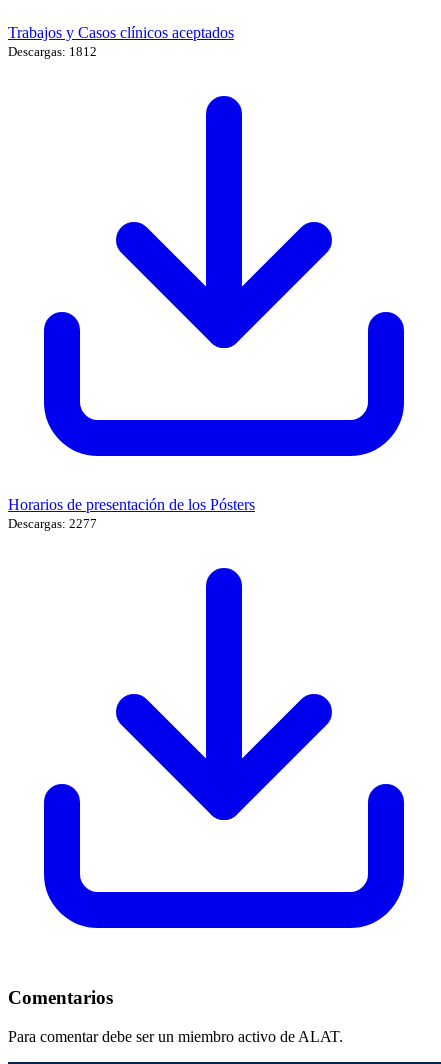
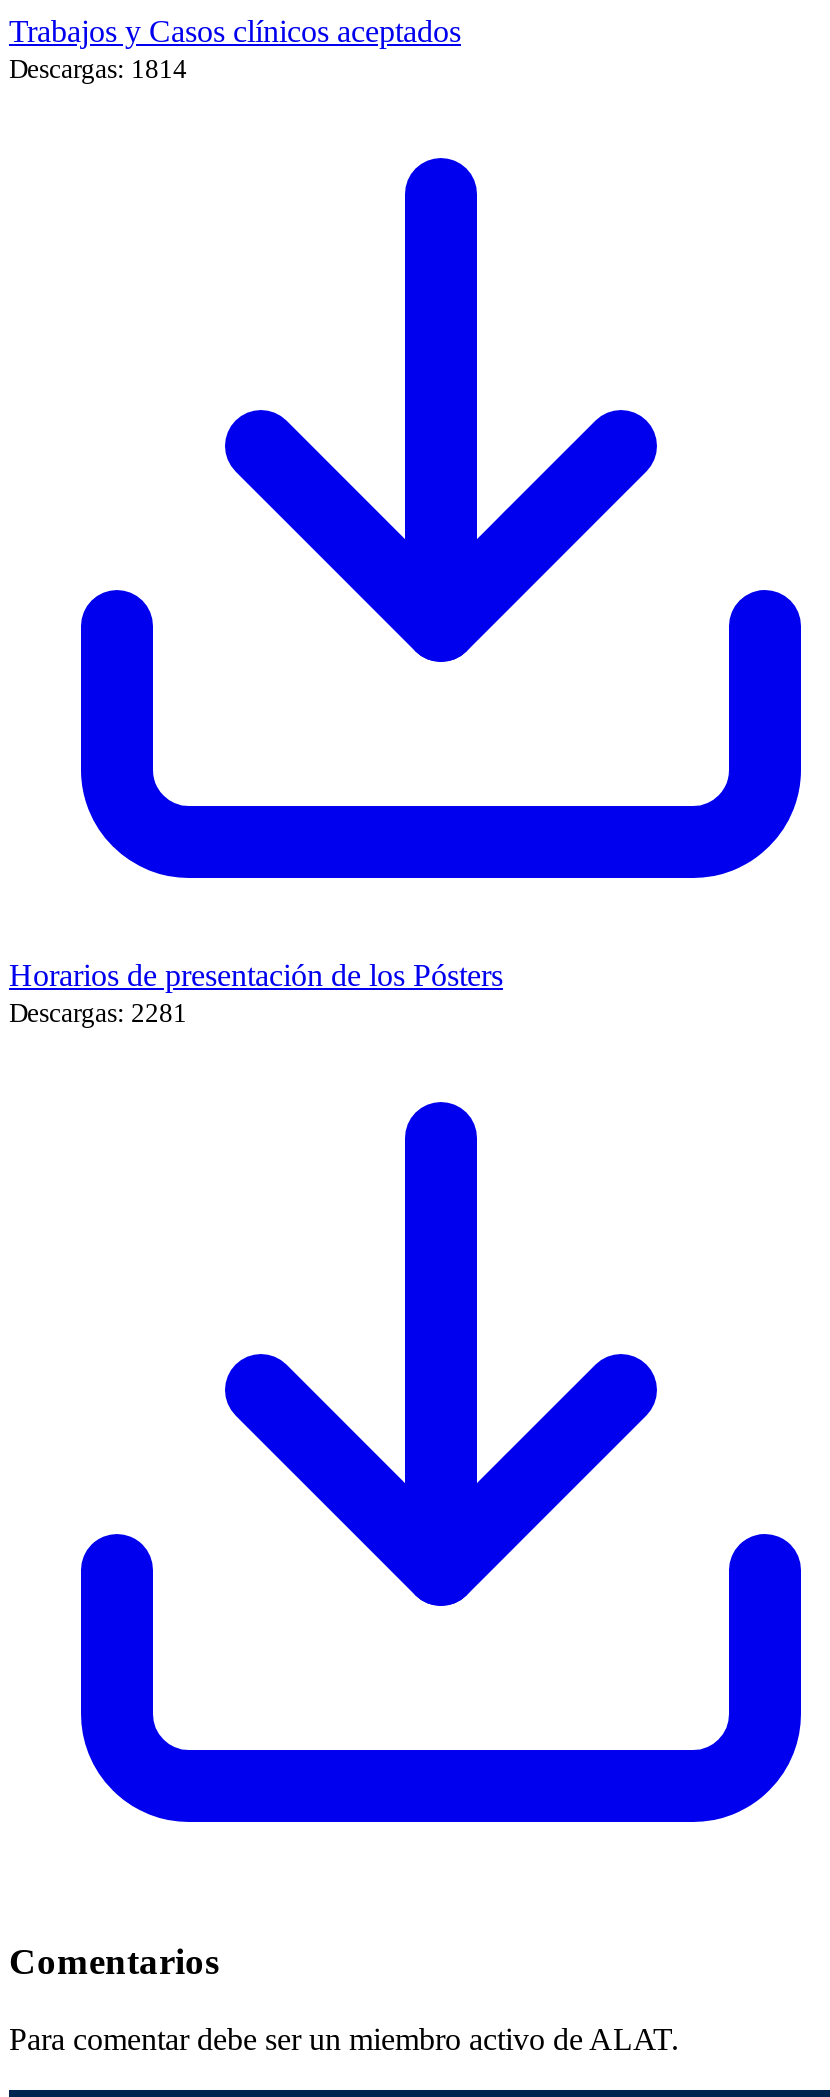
[8,44,97,59] Descargas: 1812 -> [9,55,187,85] Descargas: 1814
[8,516,97,531] Descargas: 2277 -> [9,999,187,1029] Descargas: 2281

